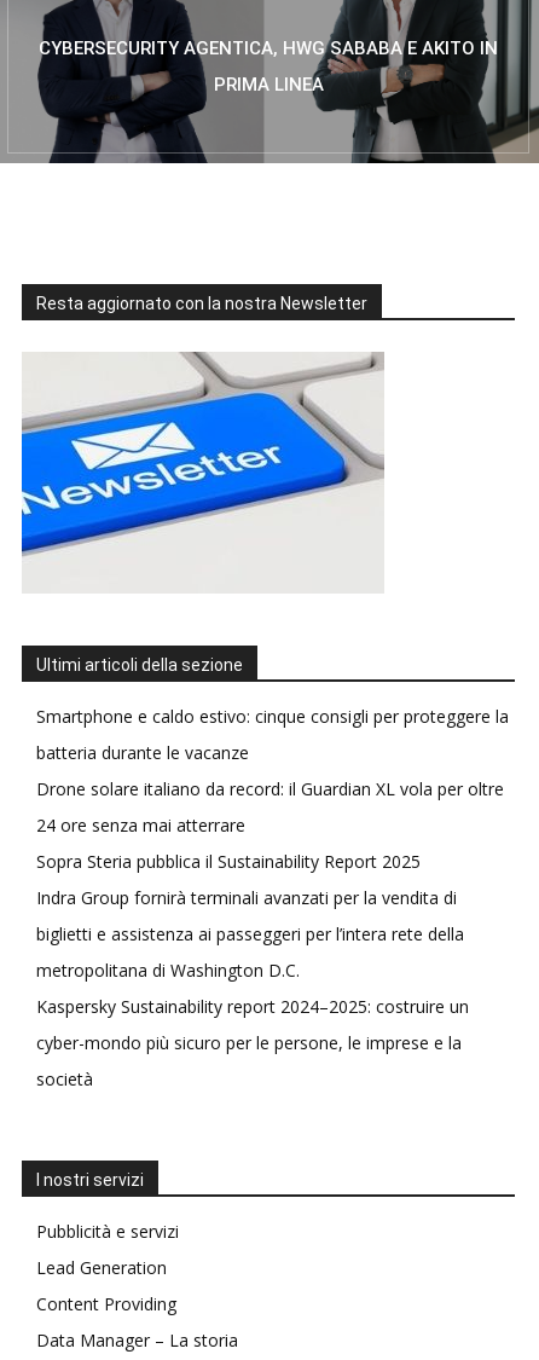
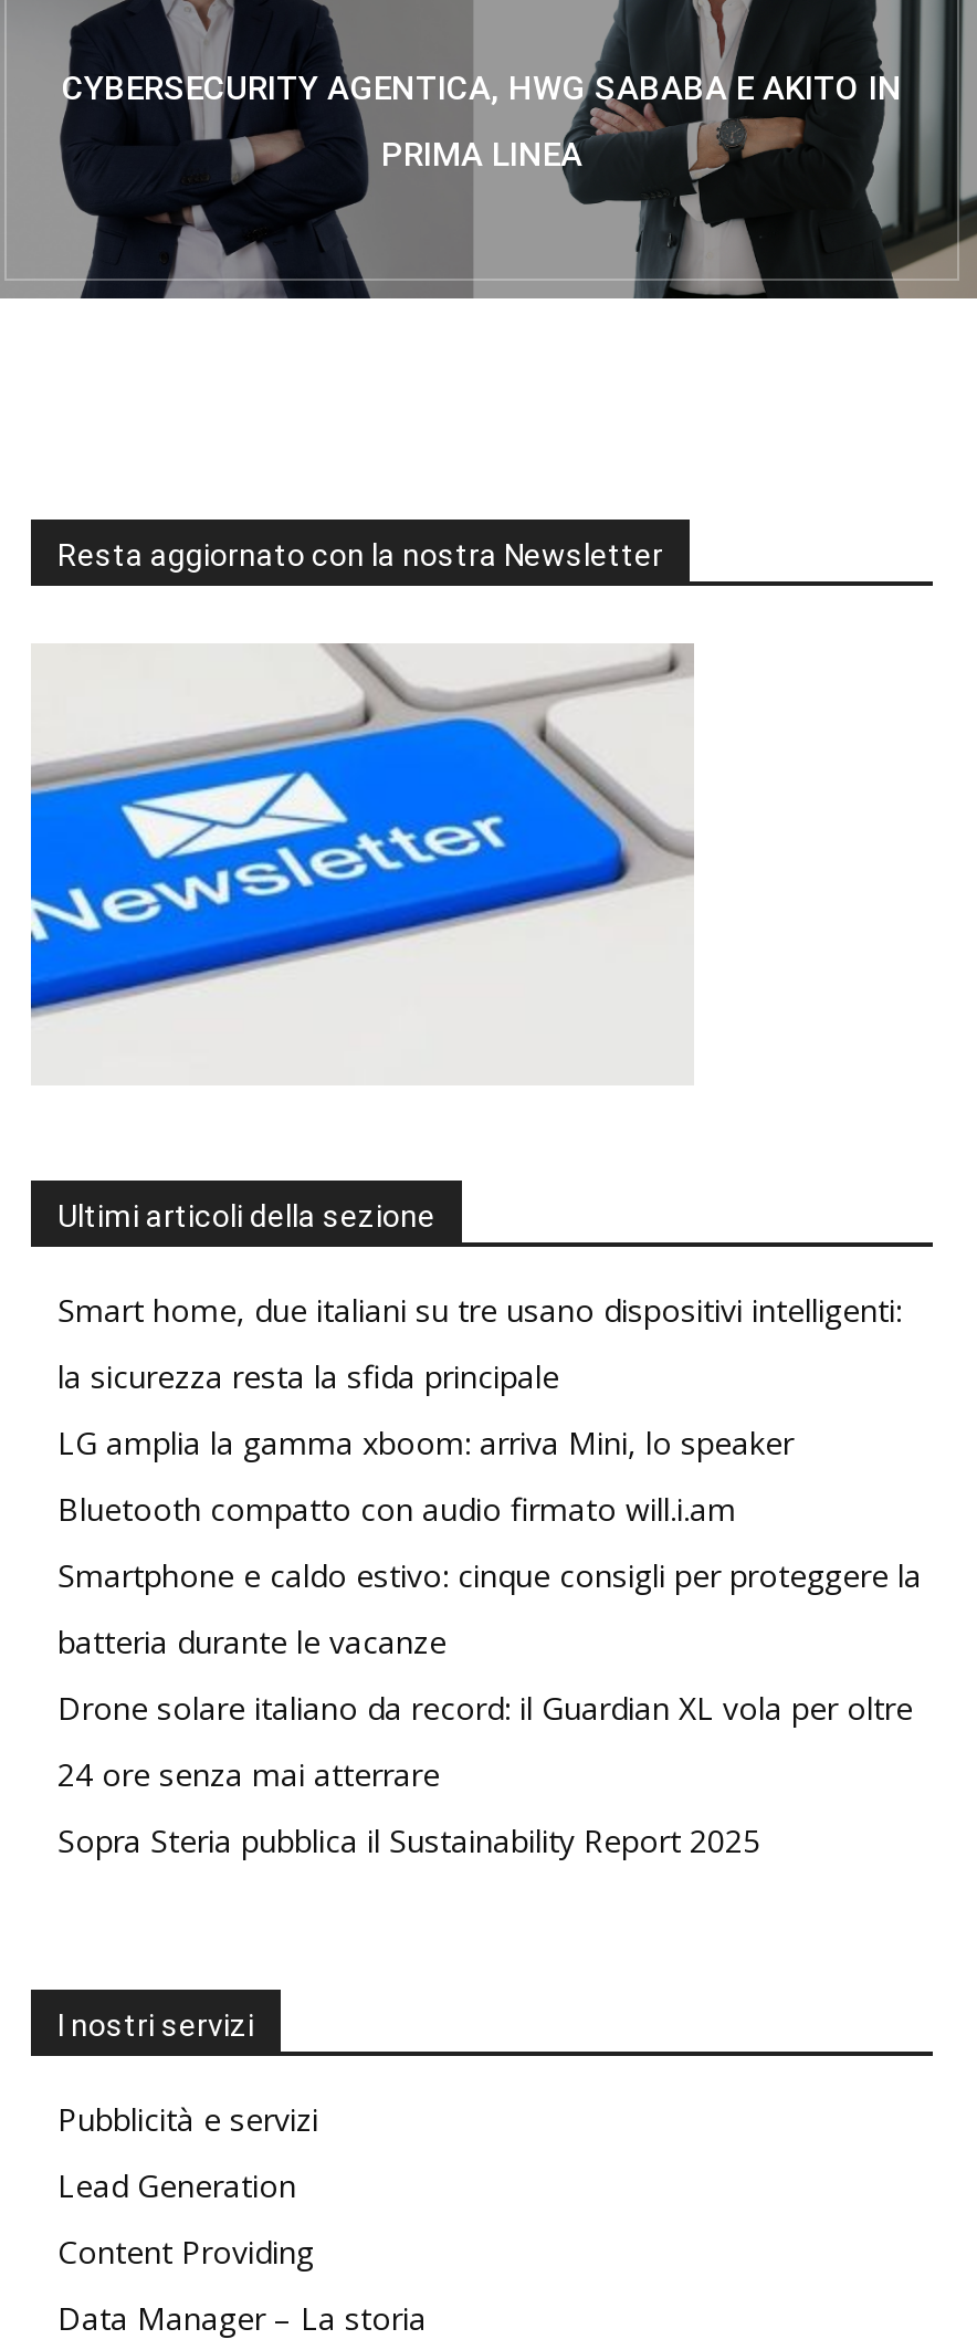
none -> [57,1289,902,1530] Smart home, due italiani su tre usano dispositivi intelligenti: | la sicurezza resta la sfida principale | LG amplia la gamma xboom: arriva Mini, lo speaker | Bluetooth compatto con audio firmato will.i.am
moved [36,705,509,873] -> [57,1554,922,1861]: Smartphone e caldo estivo: cinque consigli per proteggere la | batteria durante le vacanze | Drone solare italiano da record: il Guardian XL vola per oltre | 24 ore senza mai atterrare | Sopra Steria pubblica il Sustainability Report 2025
[36,886,469,1090] Indra Group fornirà terminali avanzati per la vendita di | biglietti e assistenza ai passeggeri per l’intera rete della | metropolitana di Washington D.C. | Kaspersky Sustainability report 2024–2025: costruire un | cyber-mondo più sicuro per le persone, le imprese e la | società -> none

